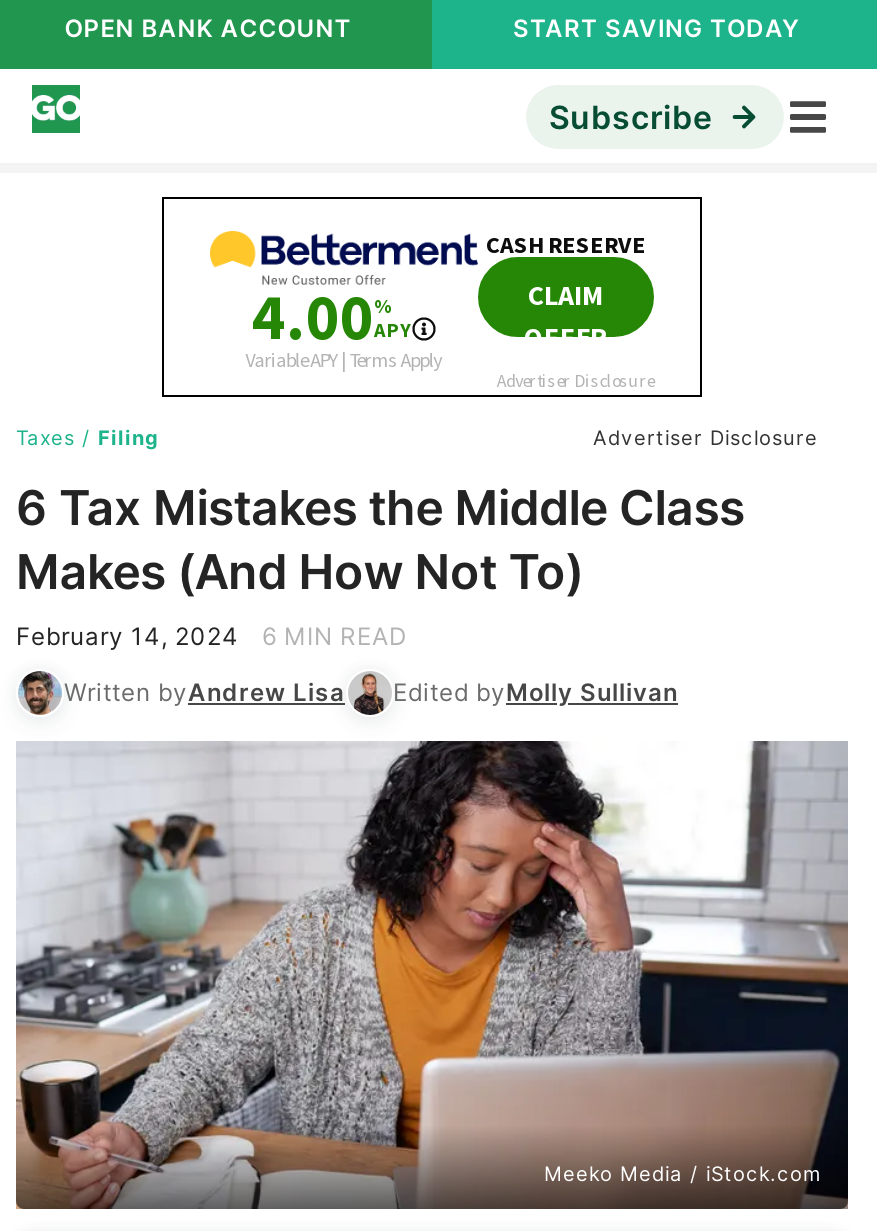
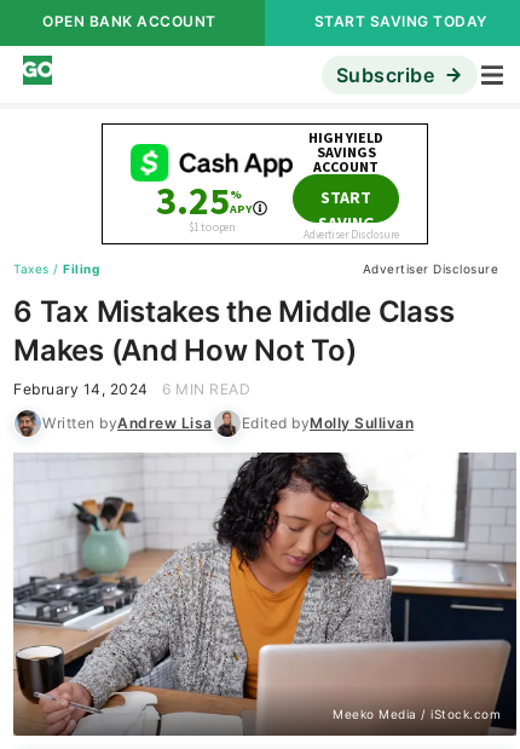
[208,213,656,369] [image] -> [129,132,400,231] [image]

